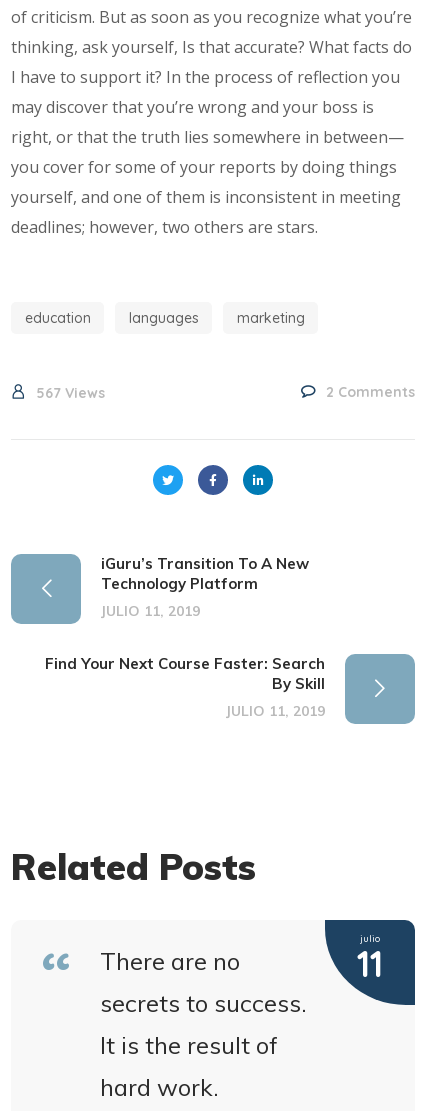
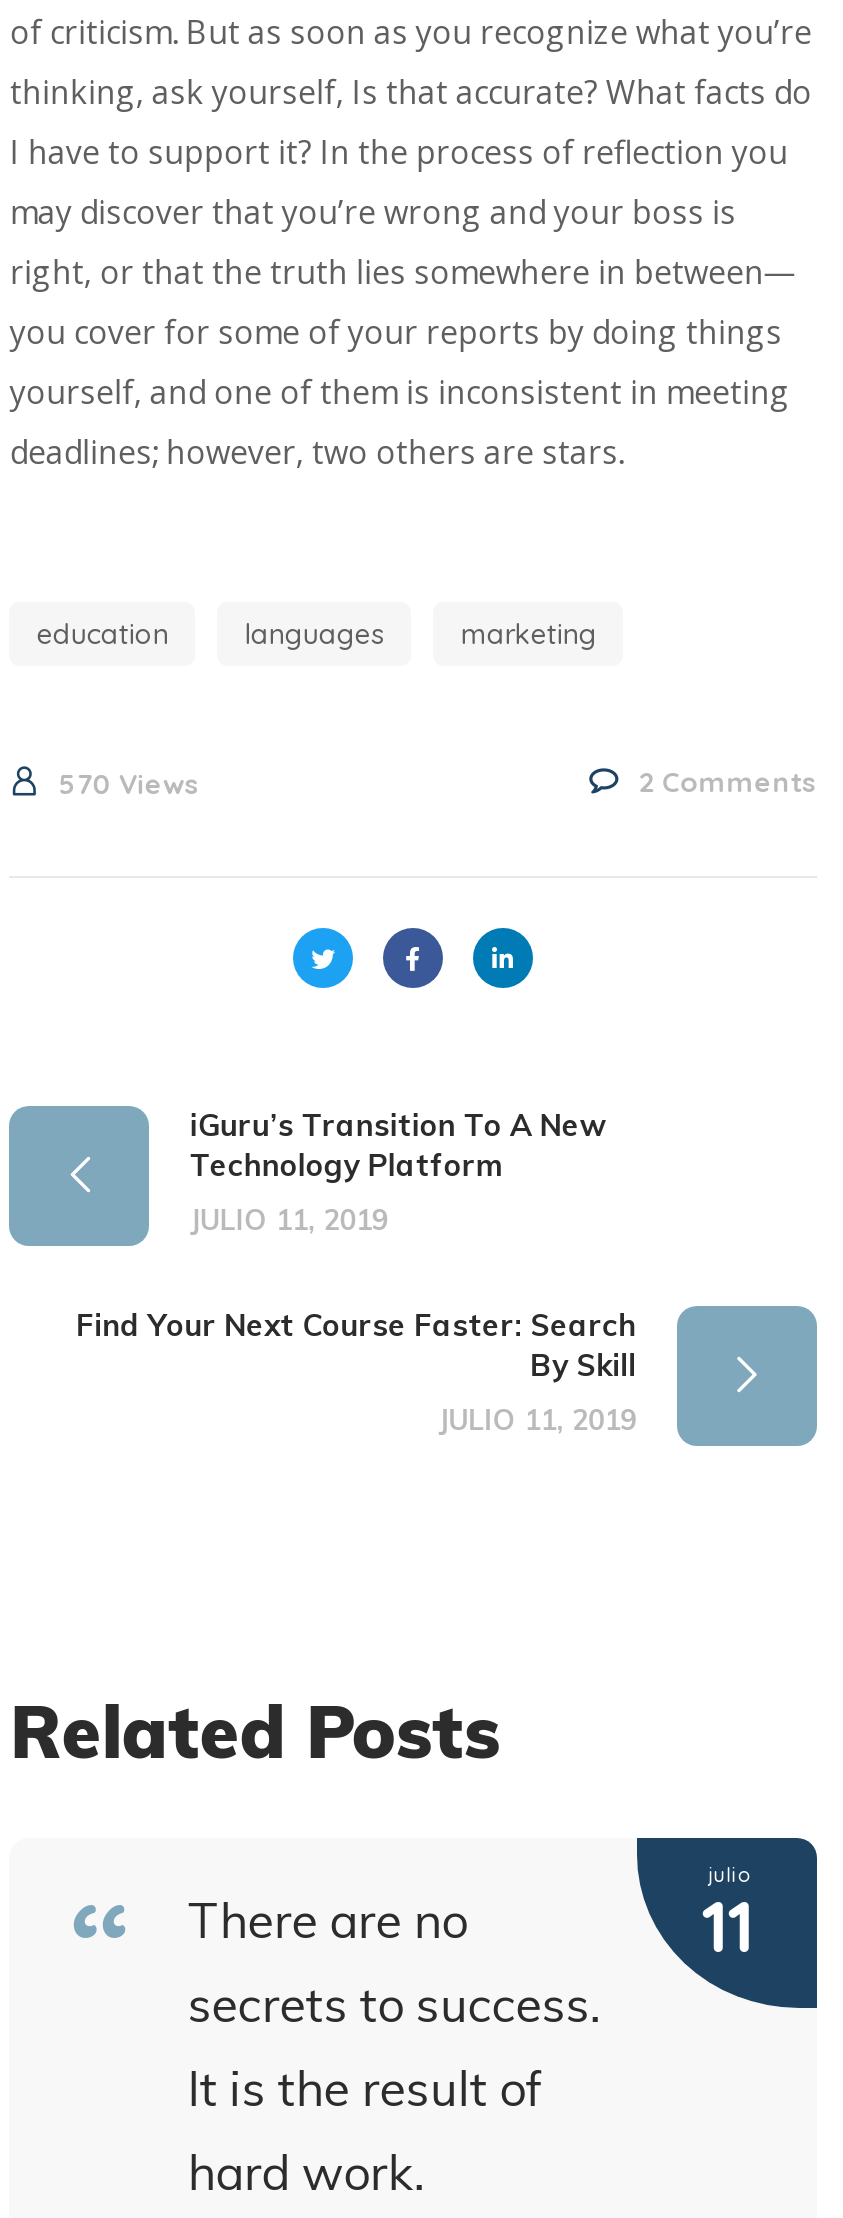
[36,384,105,402] 567 Views -> [59,766,199,802] 570 Views

